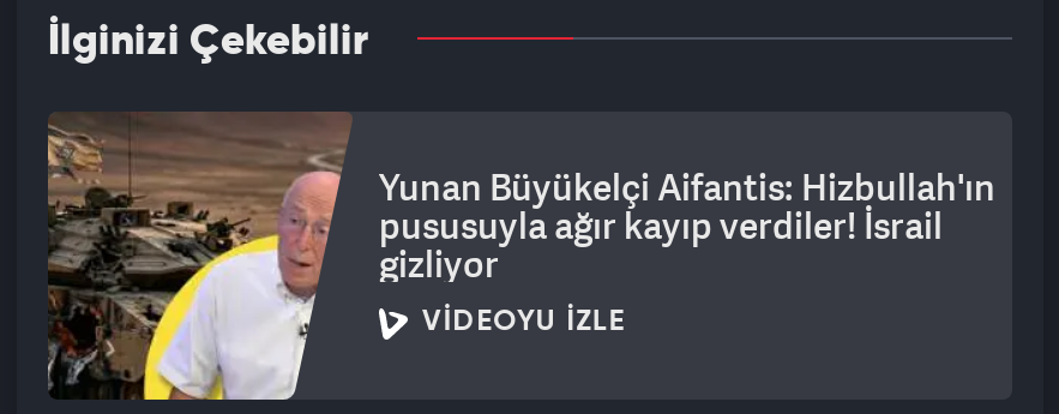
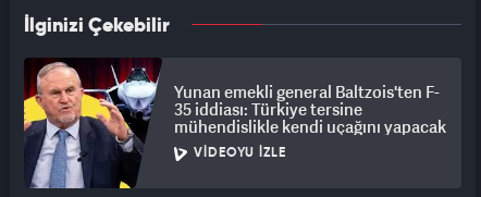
[46,112,995,402] [image] | Yunan Büyükelçi Aifantis: Hizbullah'ın | pususuyla ağır kayıp verdiler! İsrail | gizliyor -> [23,58,446,189] [image] | Yunan emekli general Baltzois'ten F- | 35 iddiası: Türkiye tersine | mühendislikle kendi uçağını yapacak

